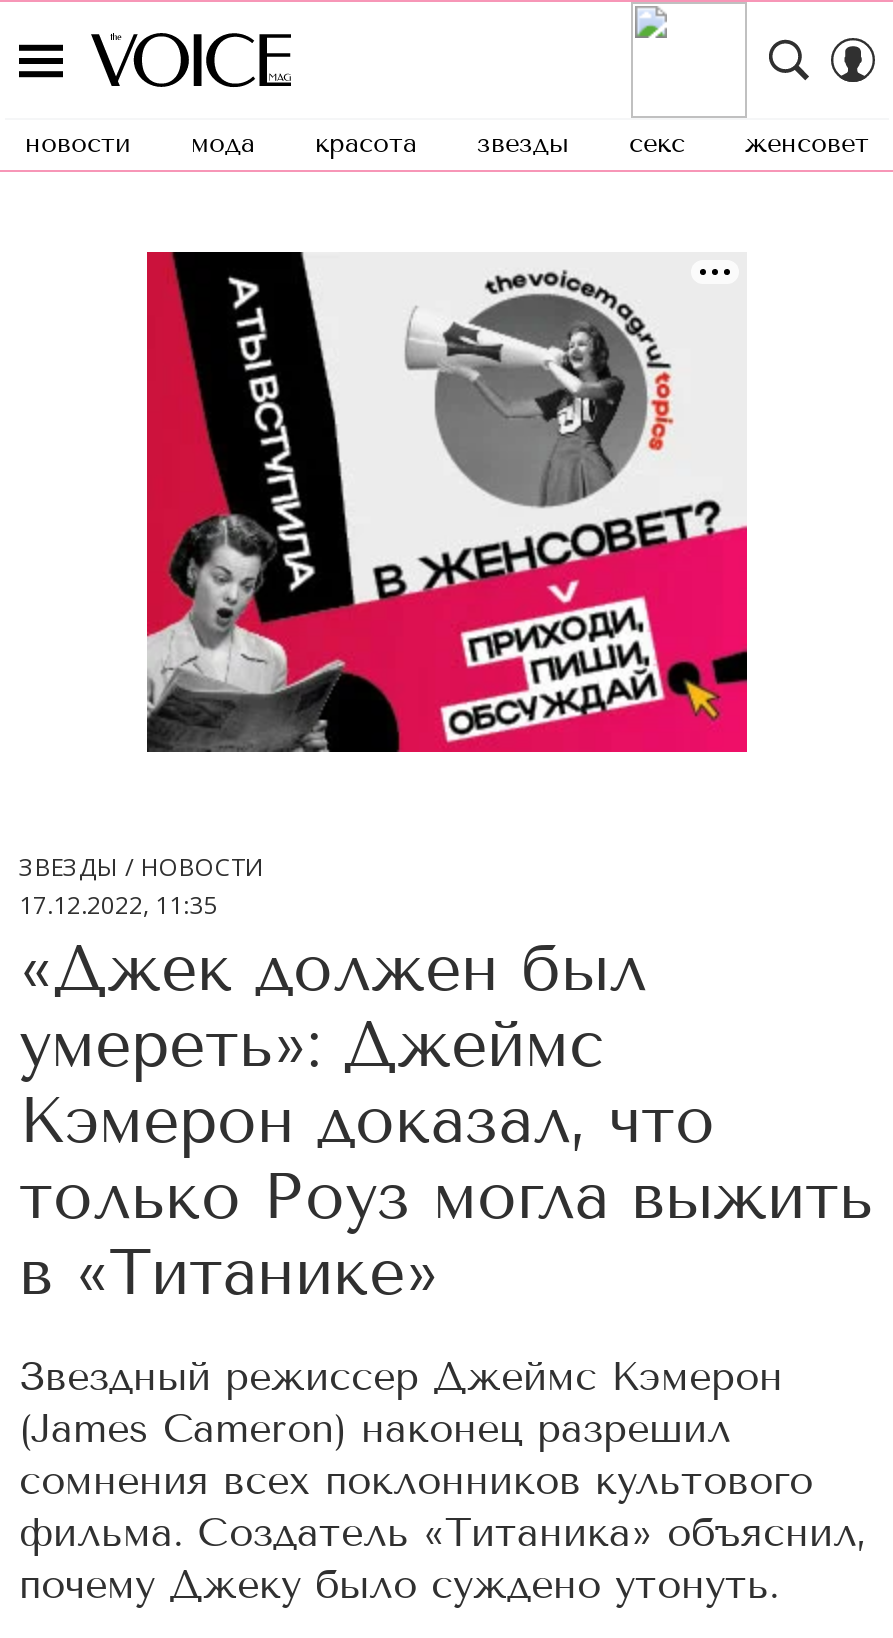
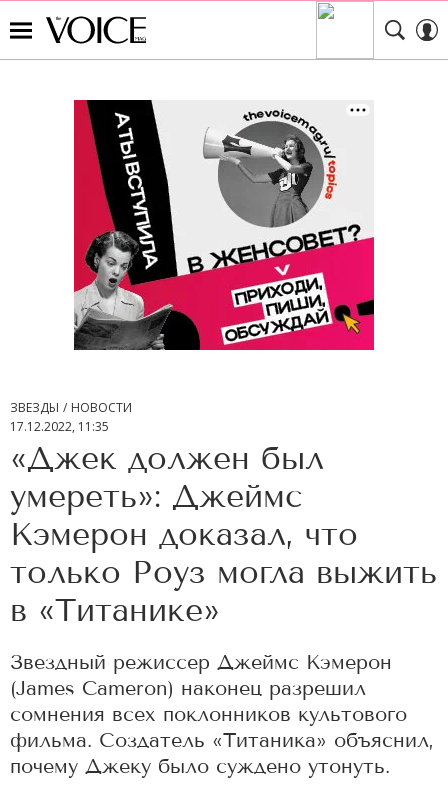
[25,128,869,160] новости | мода | красота | звезды | секс | женсовет -> none

